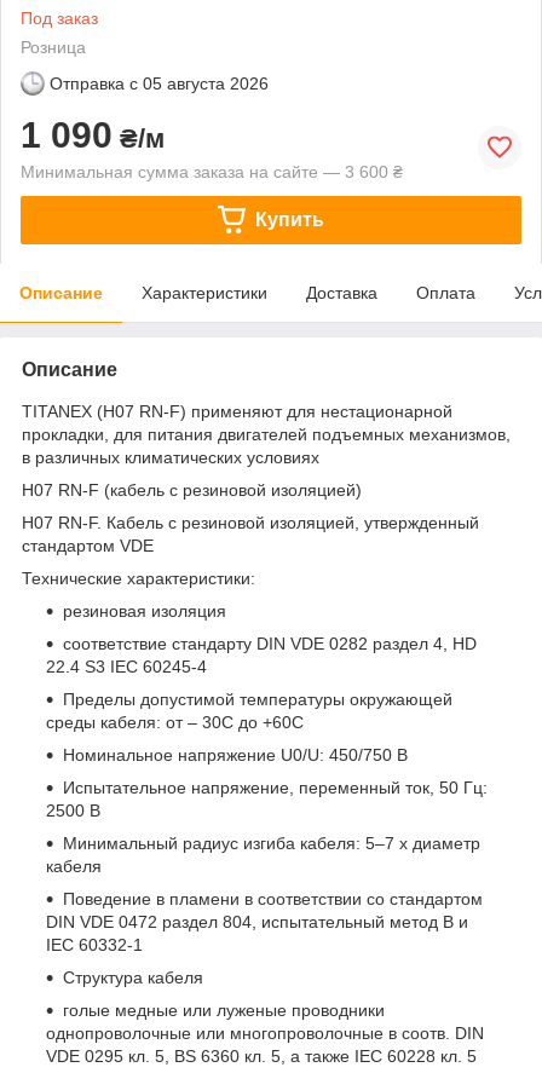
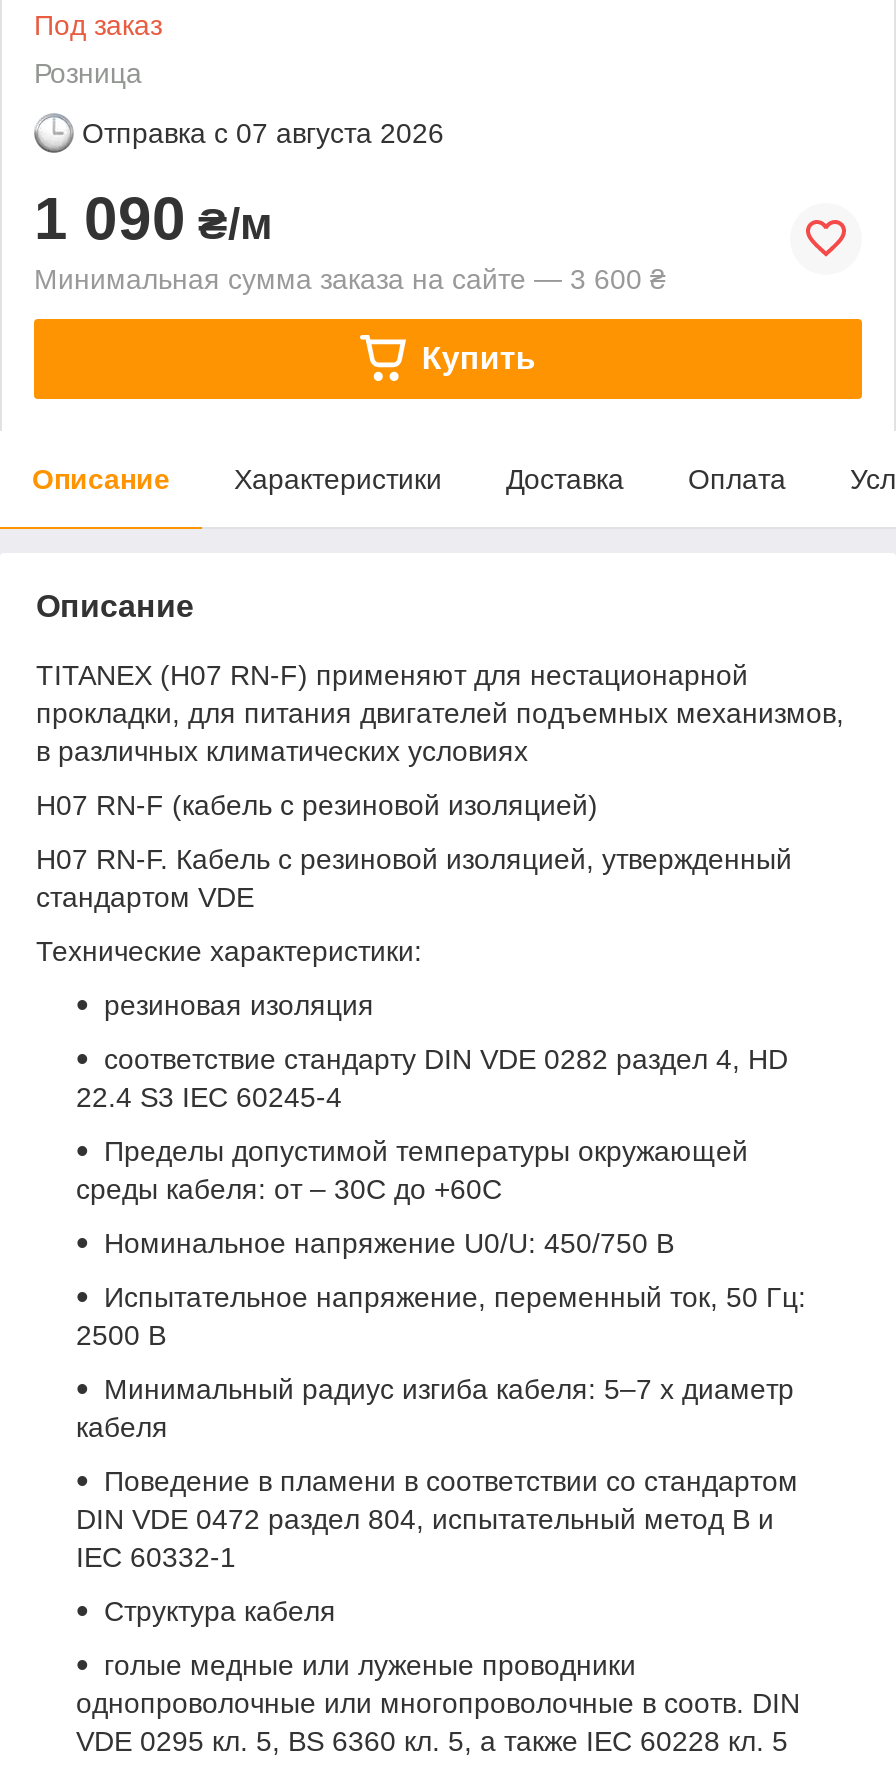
[50,74,269,93] Отправка с 05 августа 2026 -> [82,117,444,149] Отправка с 07 августа 2026

